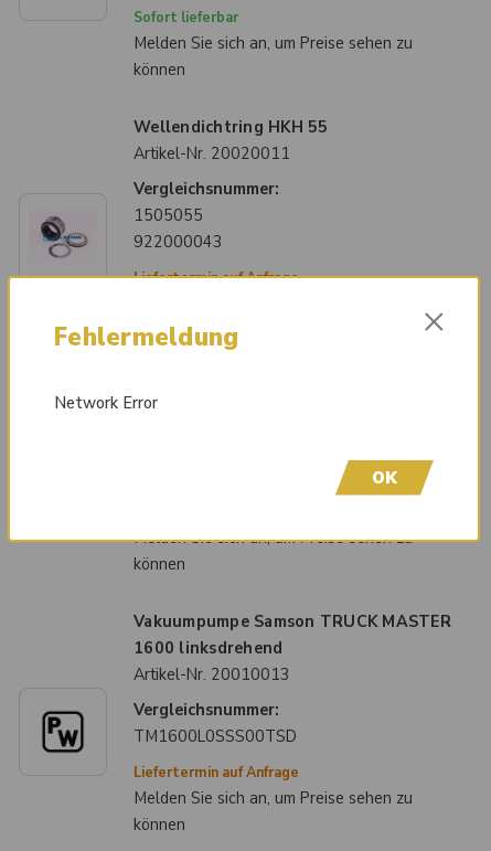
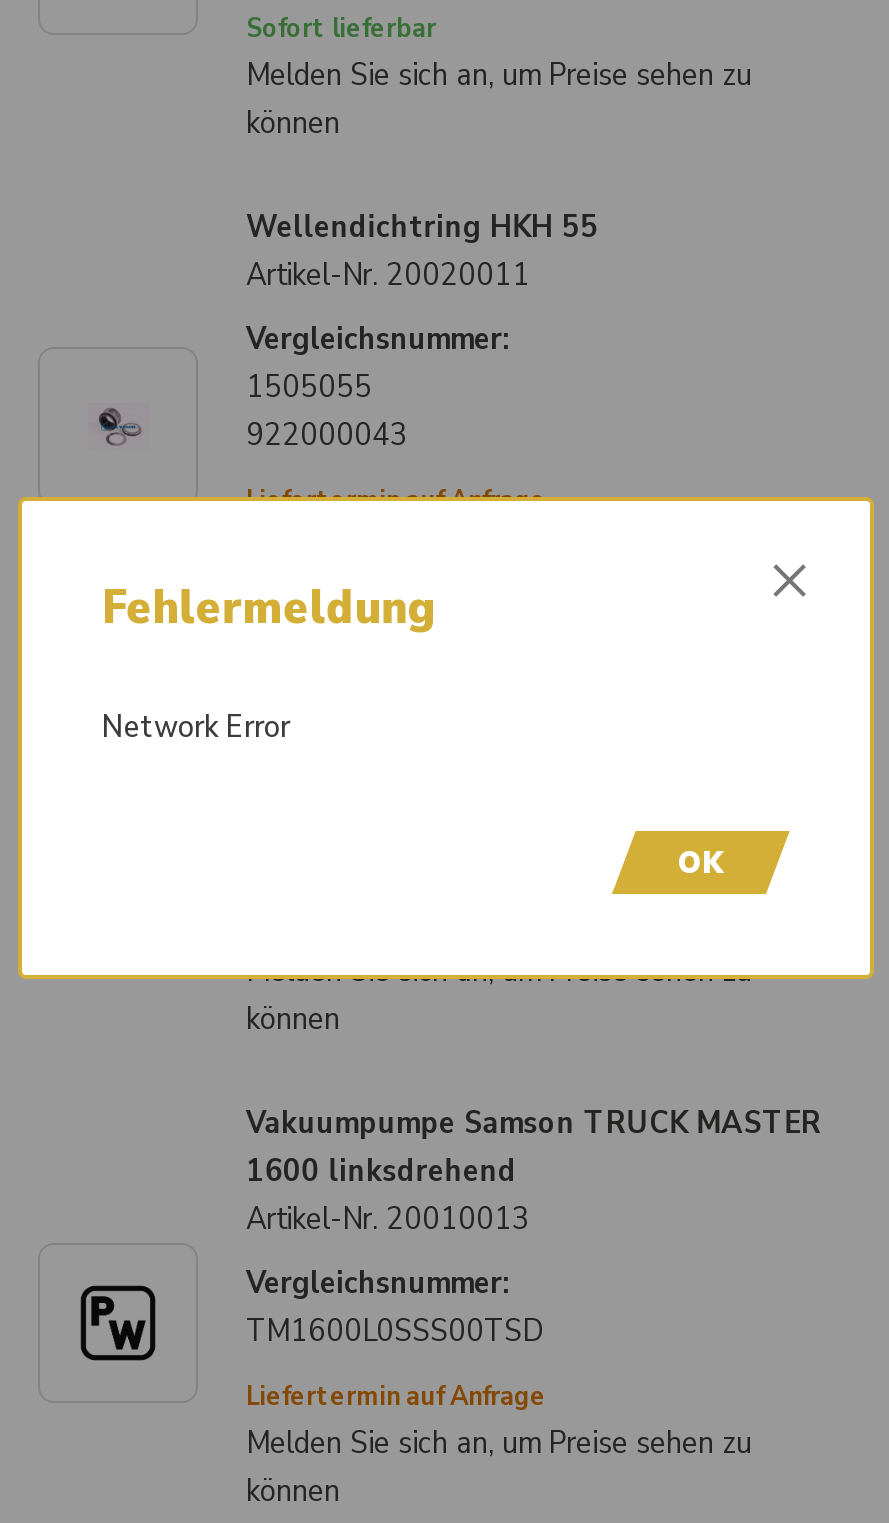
[40,215,88,258] [image] -> [78,389,162,463] [image]

